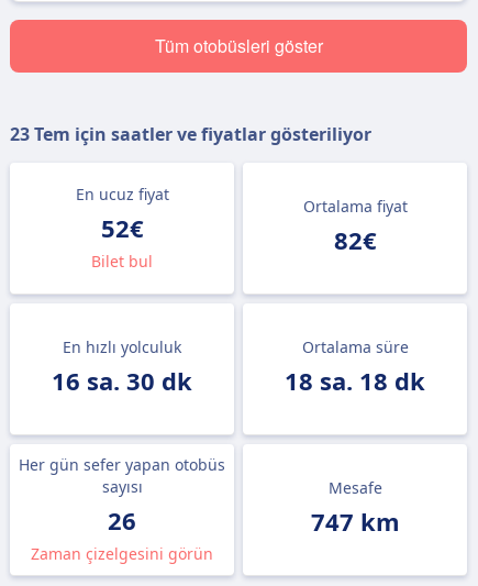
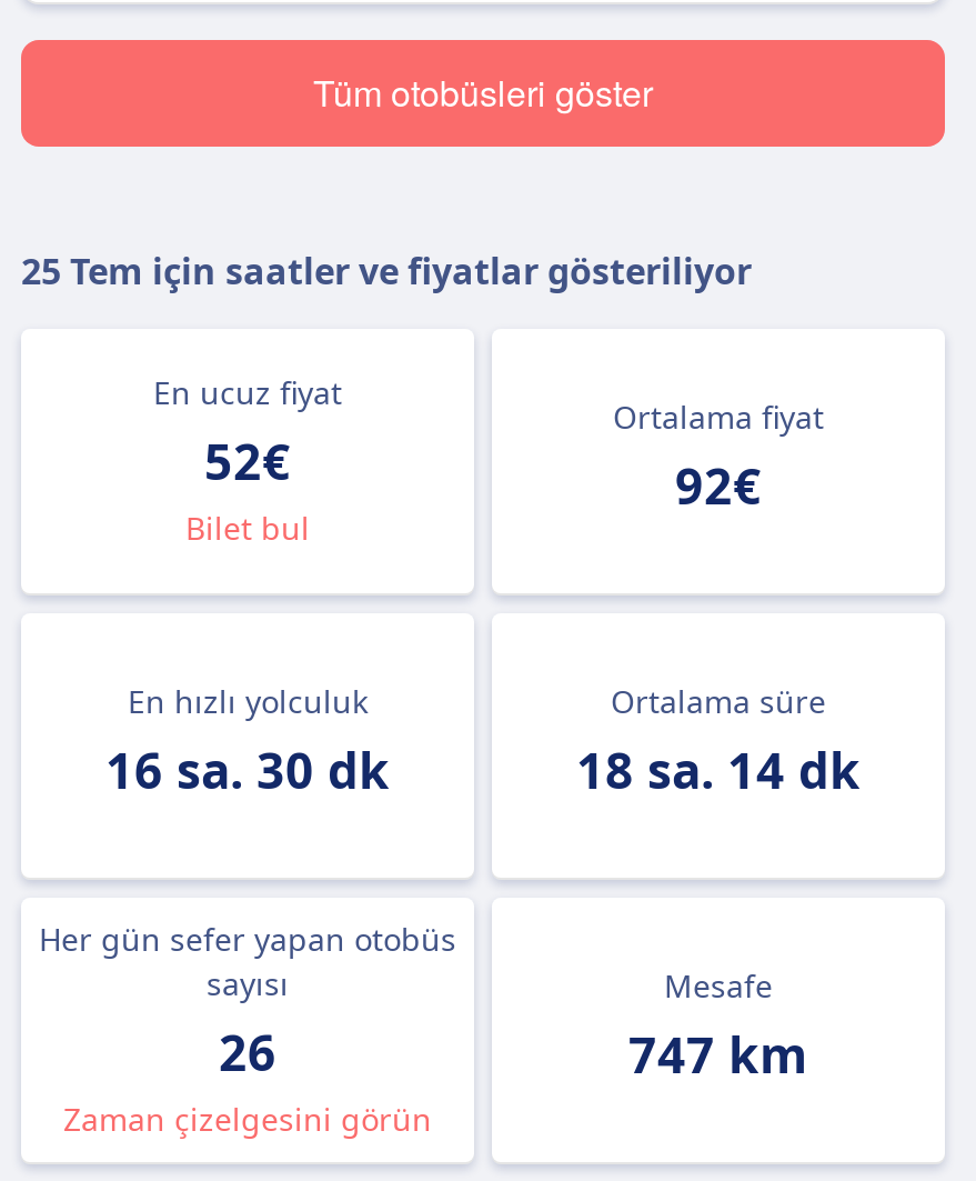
[10,122,371,146] 23 Tem için saatler ve fiyatlar gösteriliyor -> [21,247,752,296] 25 Tem için saatler ve fiyatlar gösteriliyor
[334,223,376,256] 82€ -> [675,451,762,518] 92€
[285,364,425,397] 18 sa. 18 dk -> [576,735,861,802] 18 sa. 14 dk

